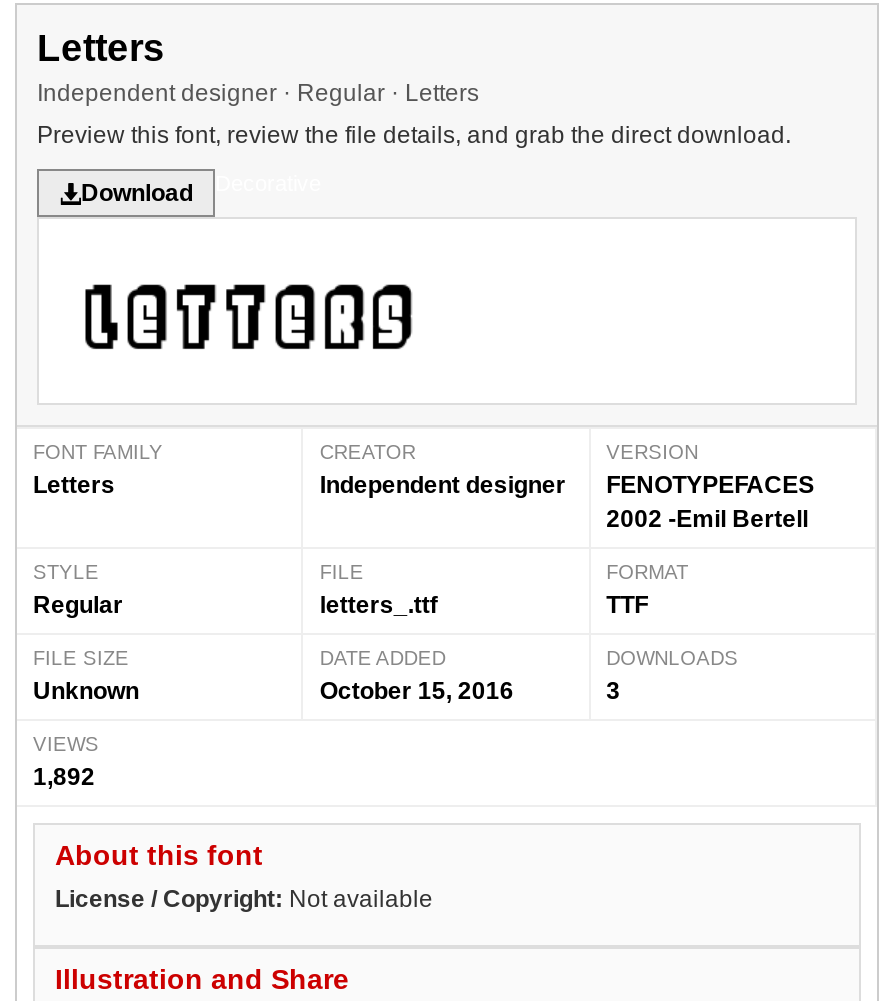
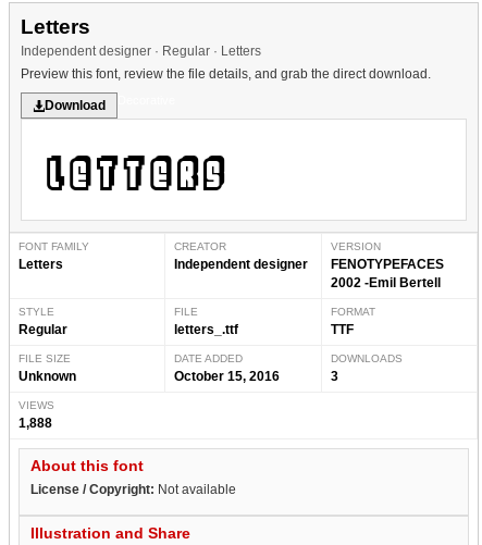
[33,762,95,790] 1,892 -> [18,415,52,430] 1,888

